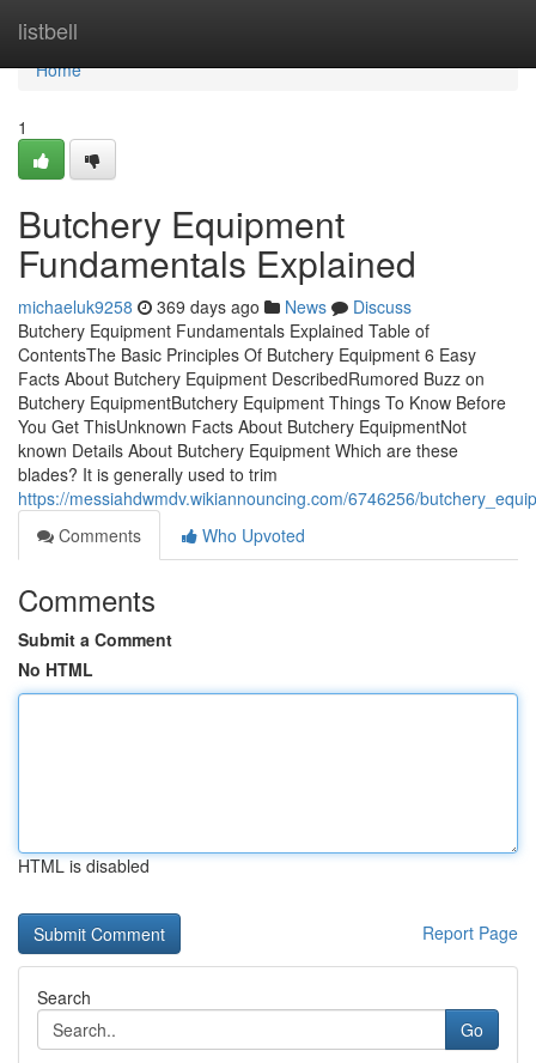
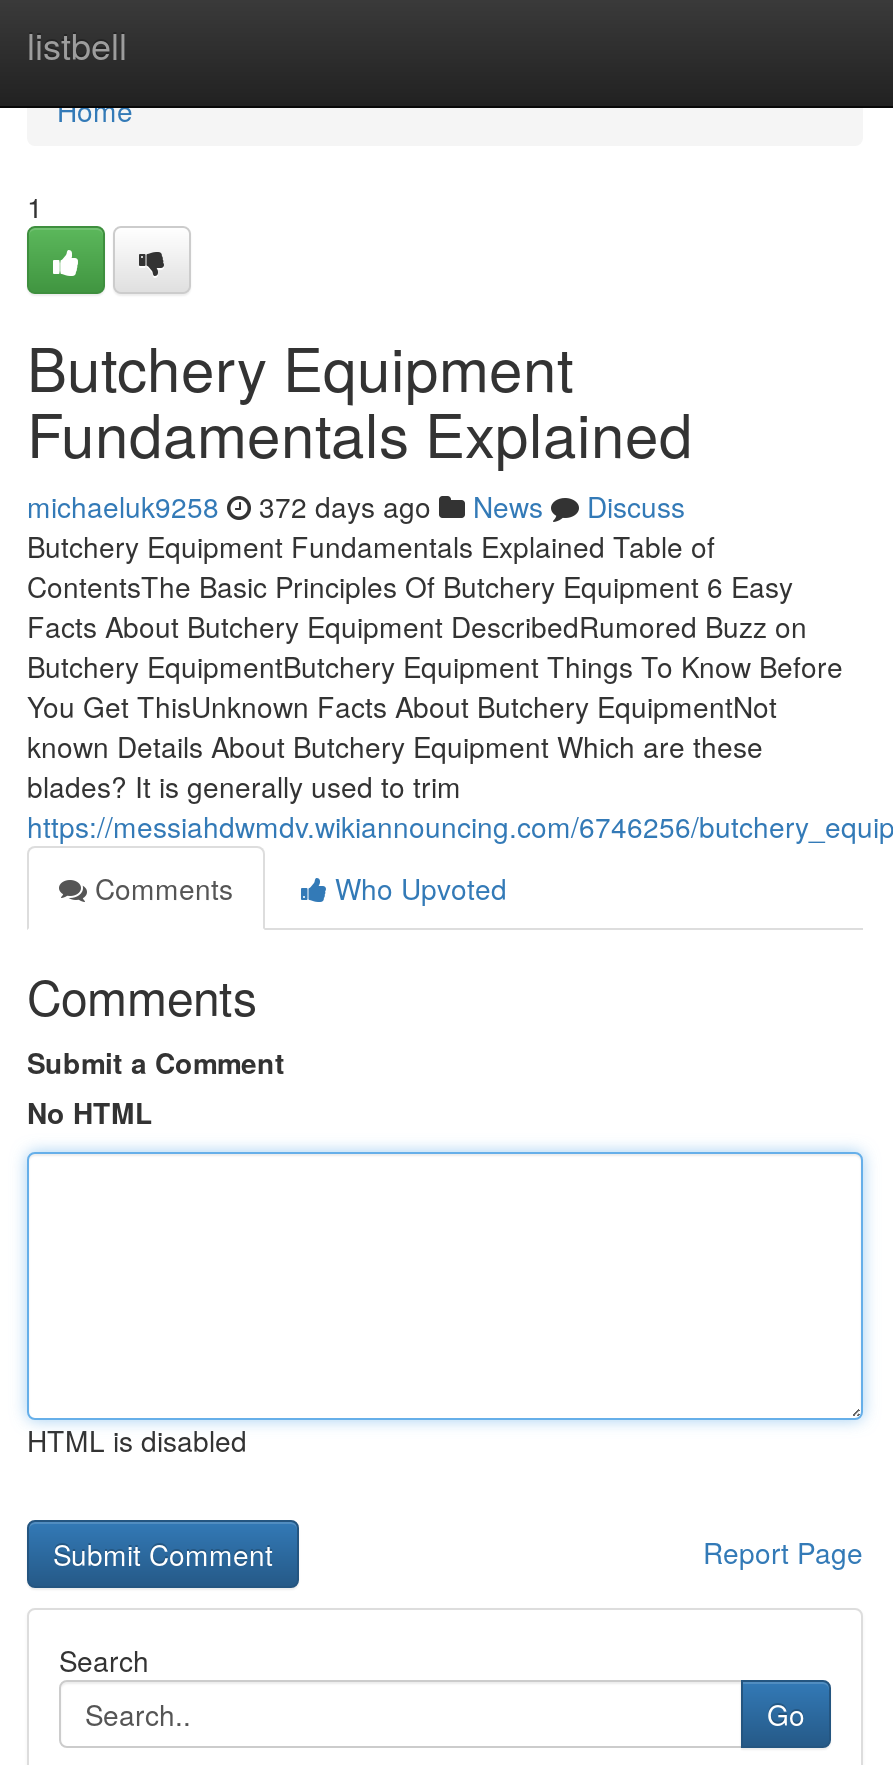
[18,294,412,318] michaeluk9258 369 days ago News Discuss -> [27,486,685,526] michaeluk9258 372 days ago News Discuss

